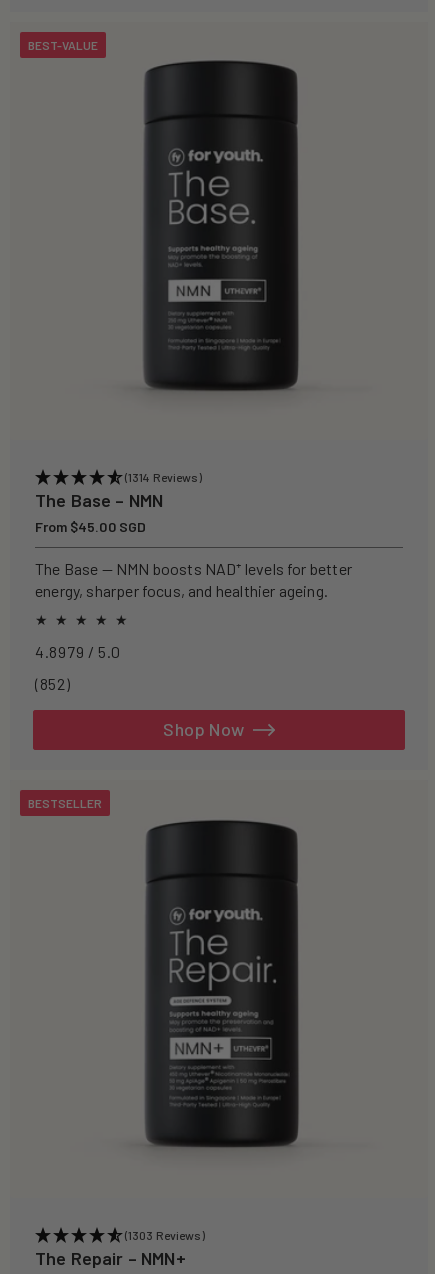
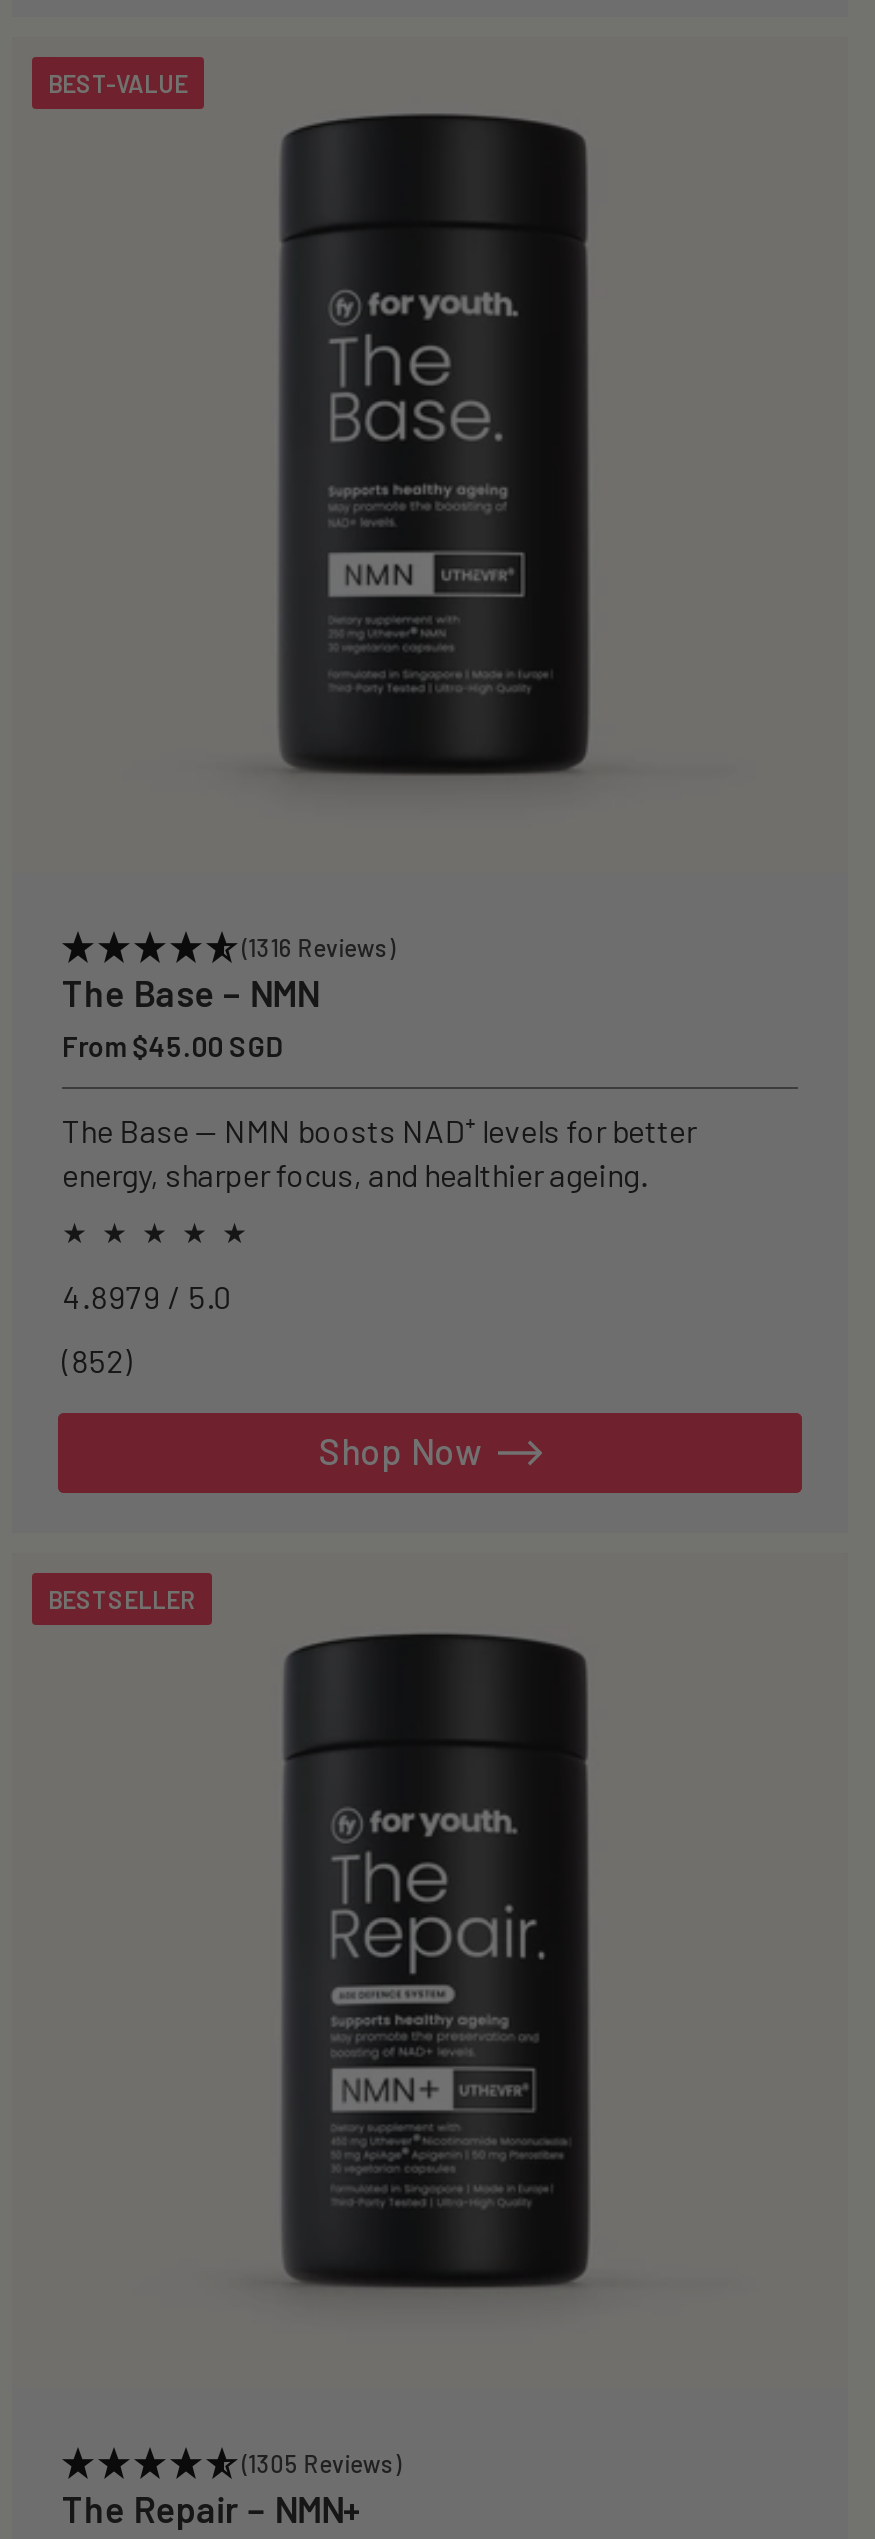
[125,469,202,483] (1314 Reviews) -> [242,932,395,960] (1316 Reviews)
[125,1227,205,1241] (1303 Reviews) -> [242,2448,401,2476] (1305 Reviews)

